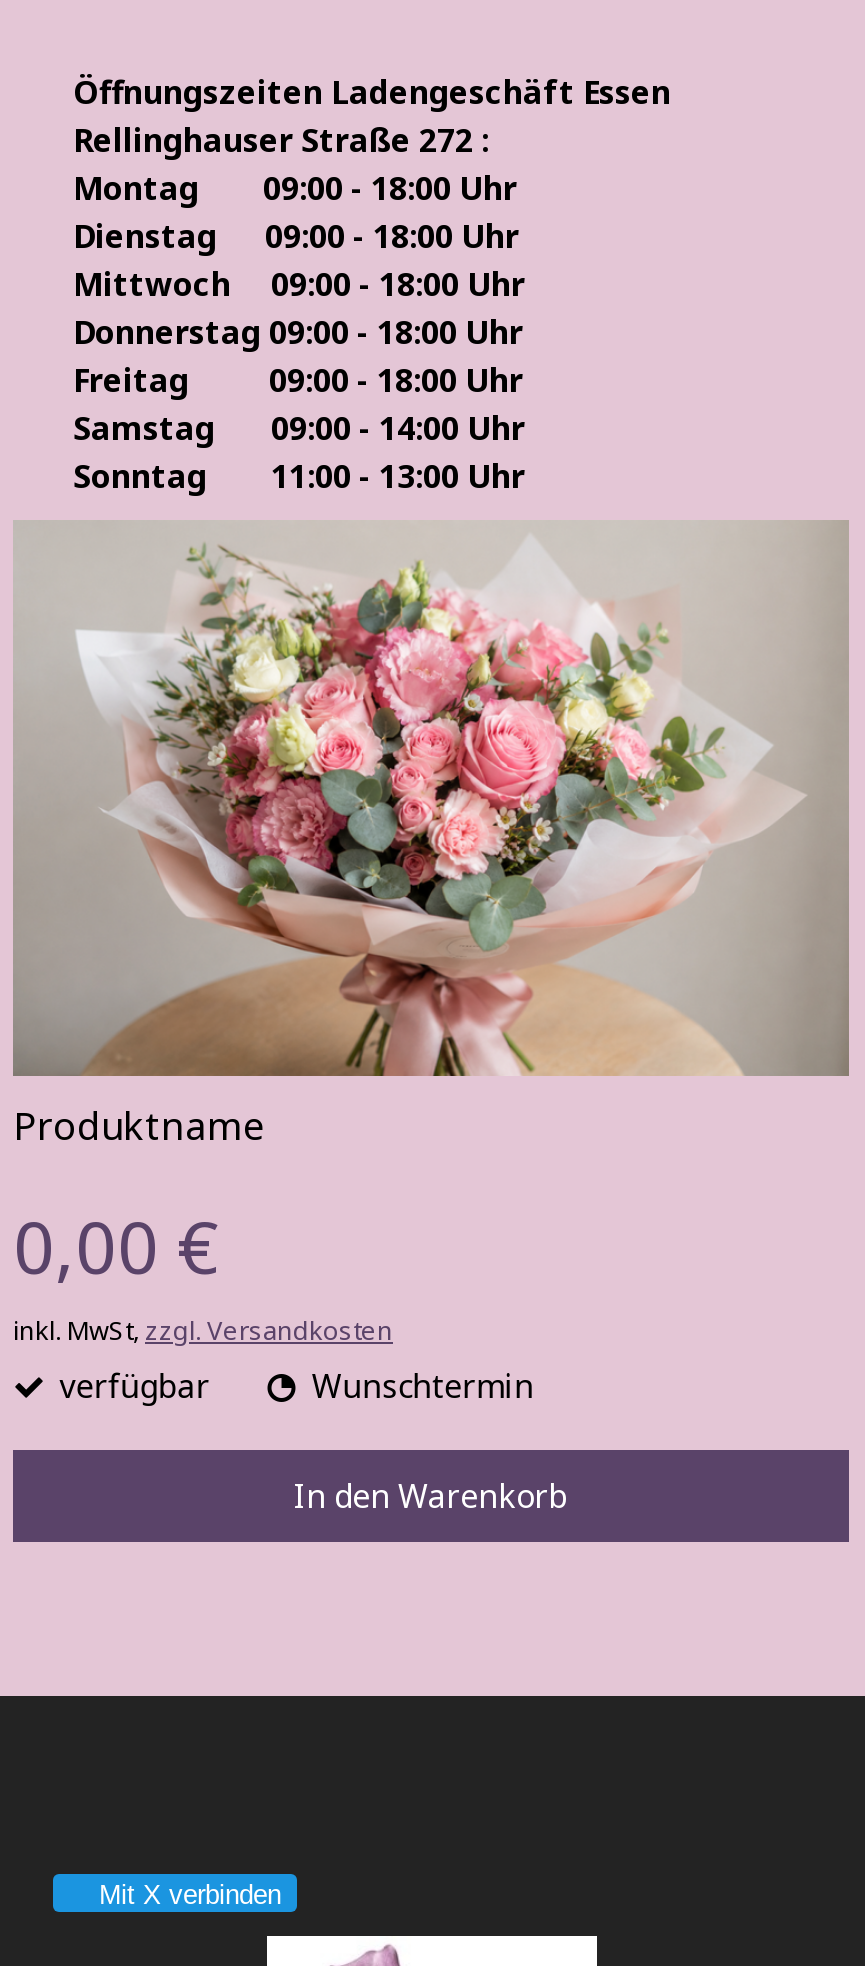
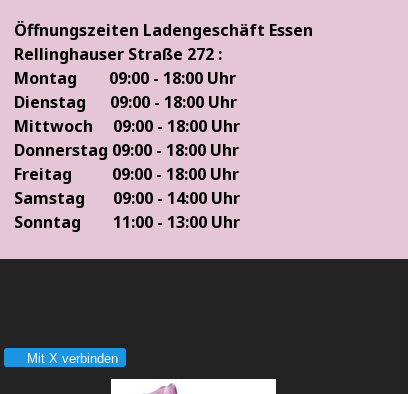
[11,520,851,1518] [image] | Produktname | 0,00 € | inkl. MwSt, zzgl. Versandkosten | verfügbar | Wunschtermin | In den Warenkorb -> none

